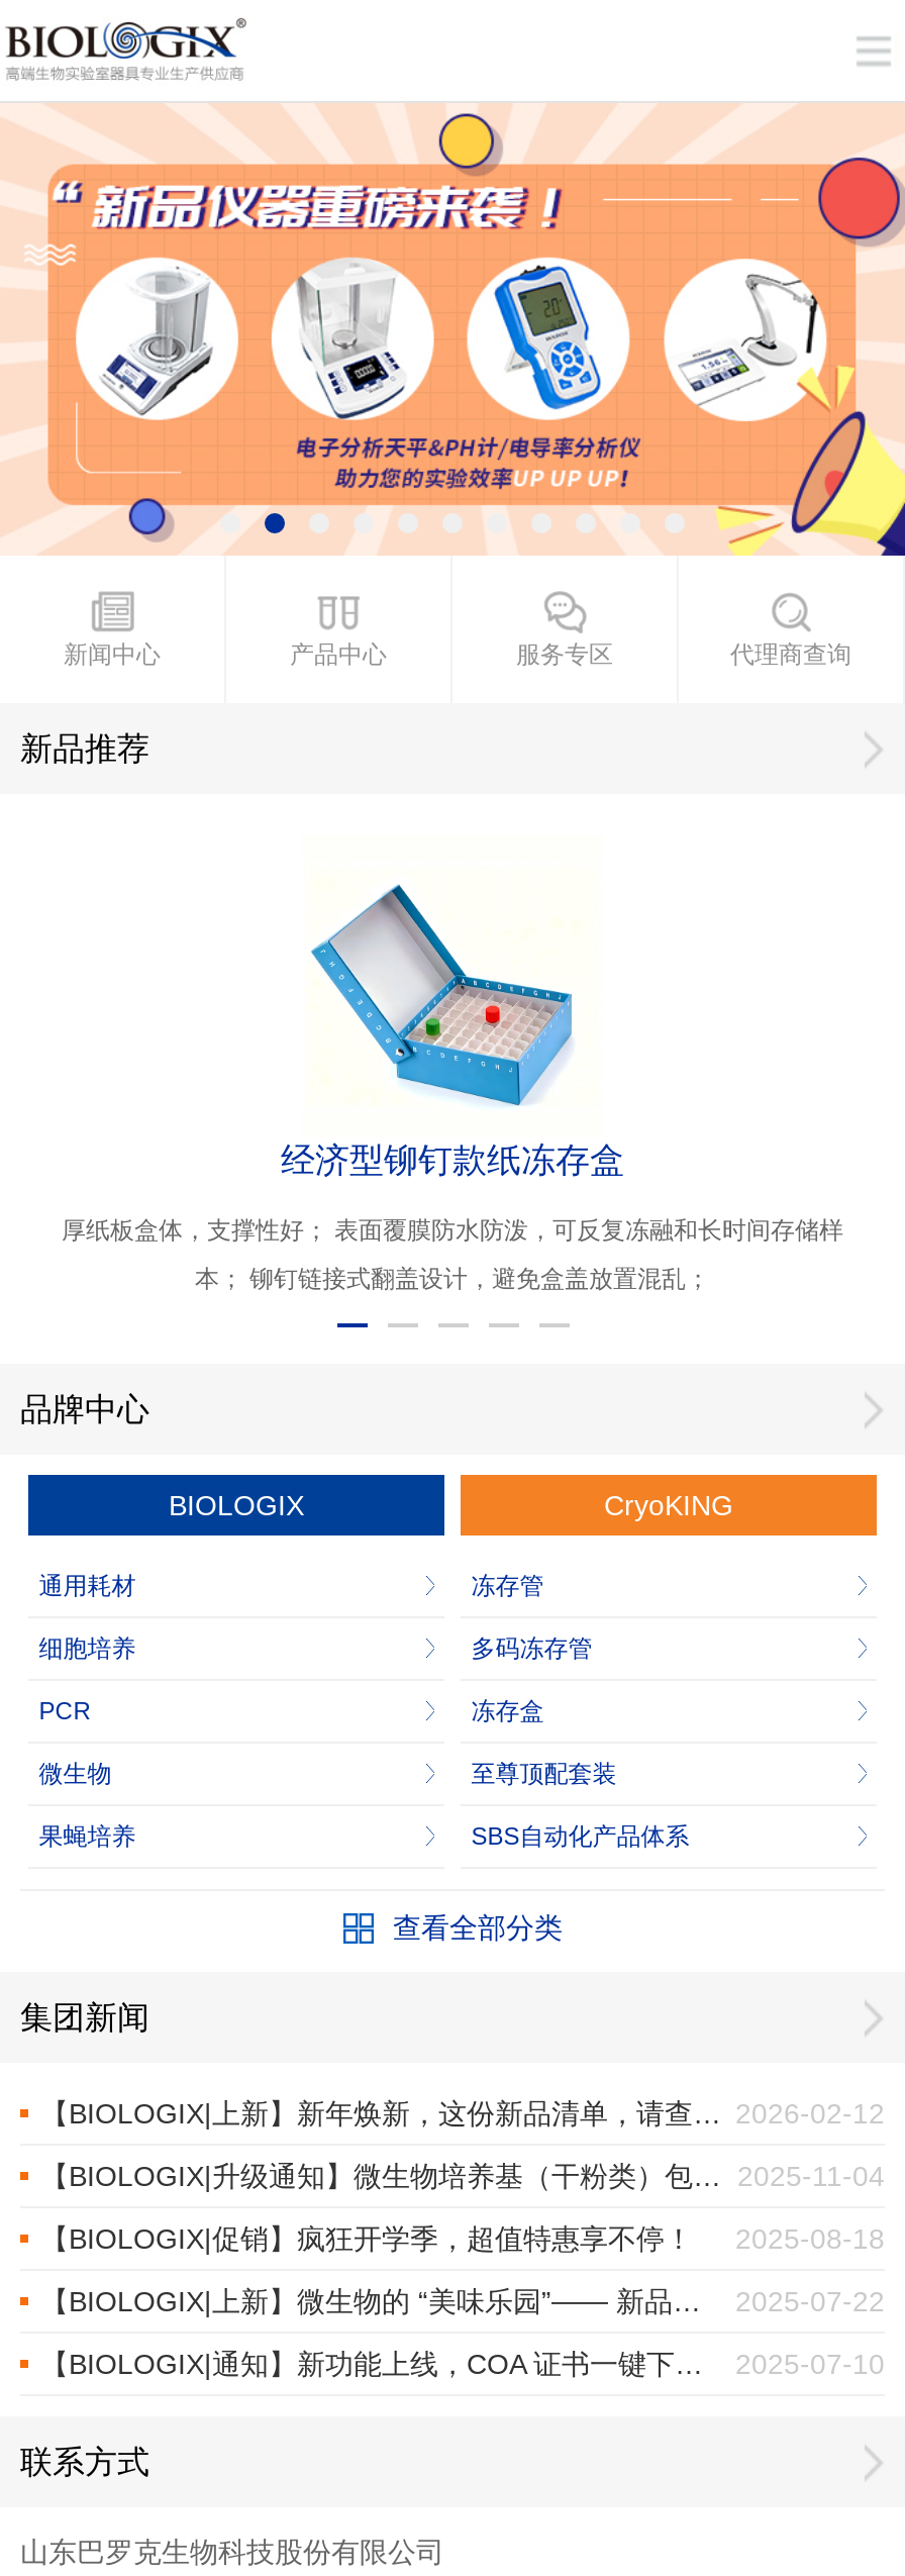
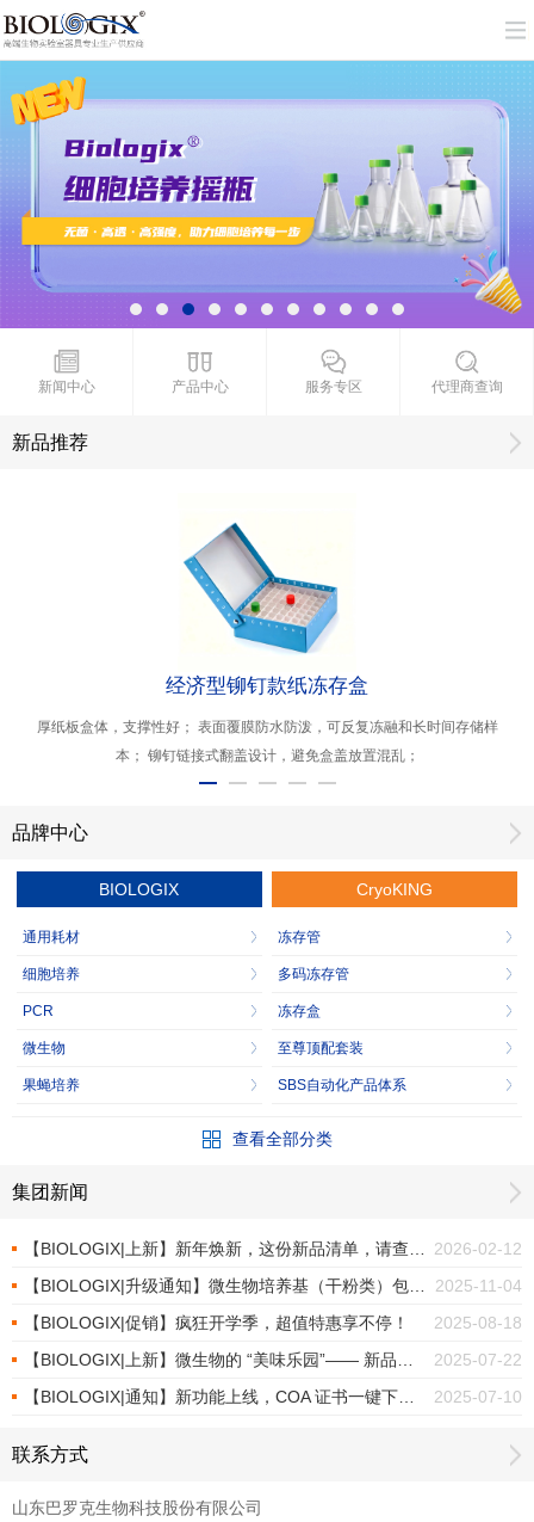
[6,103,899,558] [image] -> [4,60,530,329] [image]

